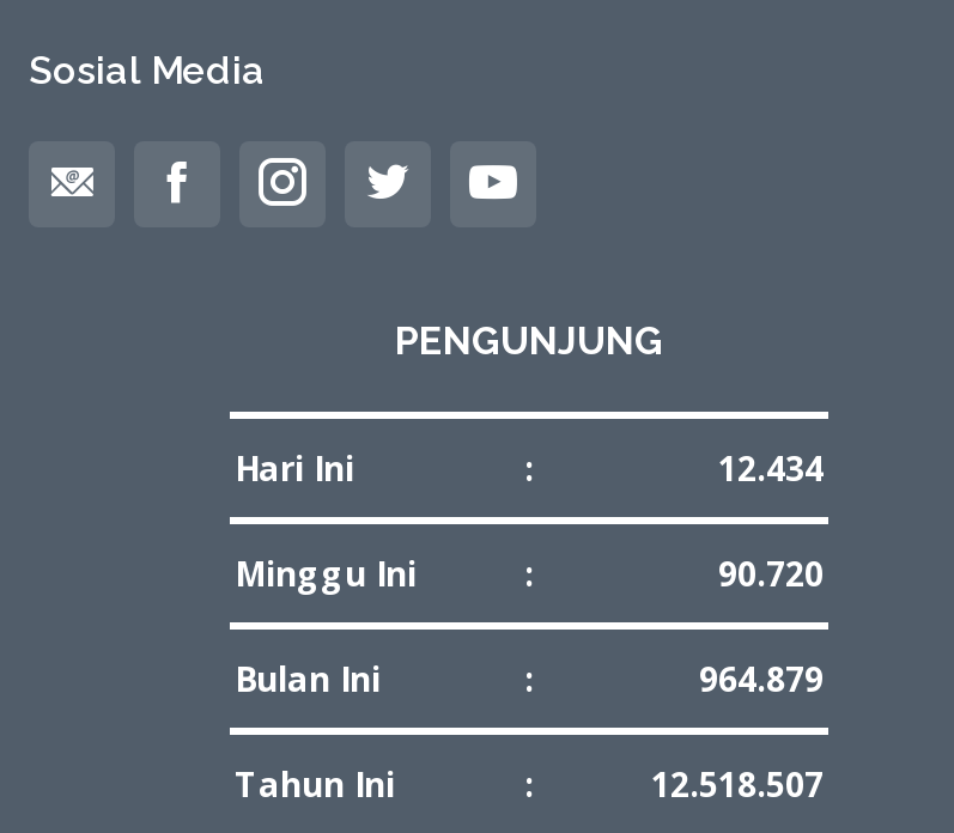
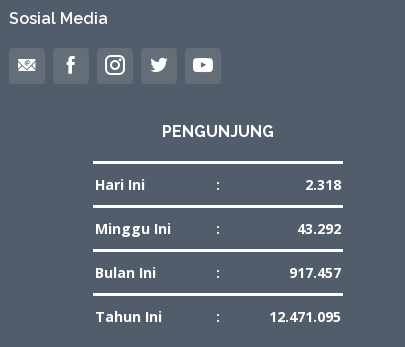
[718,446,824,492] 12.434 -> [305,175,341,194] 2.318
[718,552,824,597] 90.720 -> [297,219,341,238] 43.292
[699,657,824,702] 964.879 -> [289,263,341,282] 917.457
[651,762,824,808] 12.518.507 -> [269,307,341,326] 12.471.095

